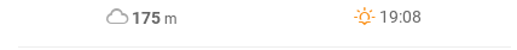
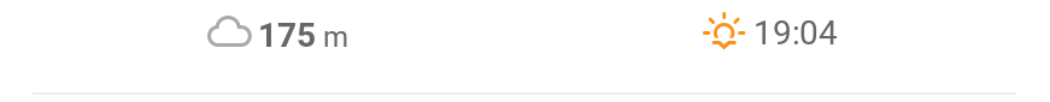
[379,7,422,26] 19:08 -> [753,13,838,52] 19:04

